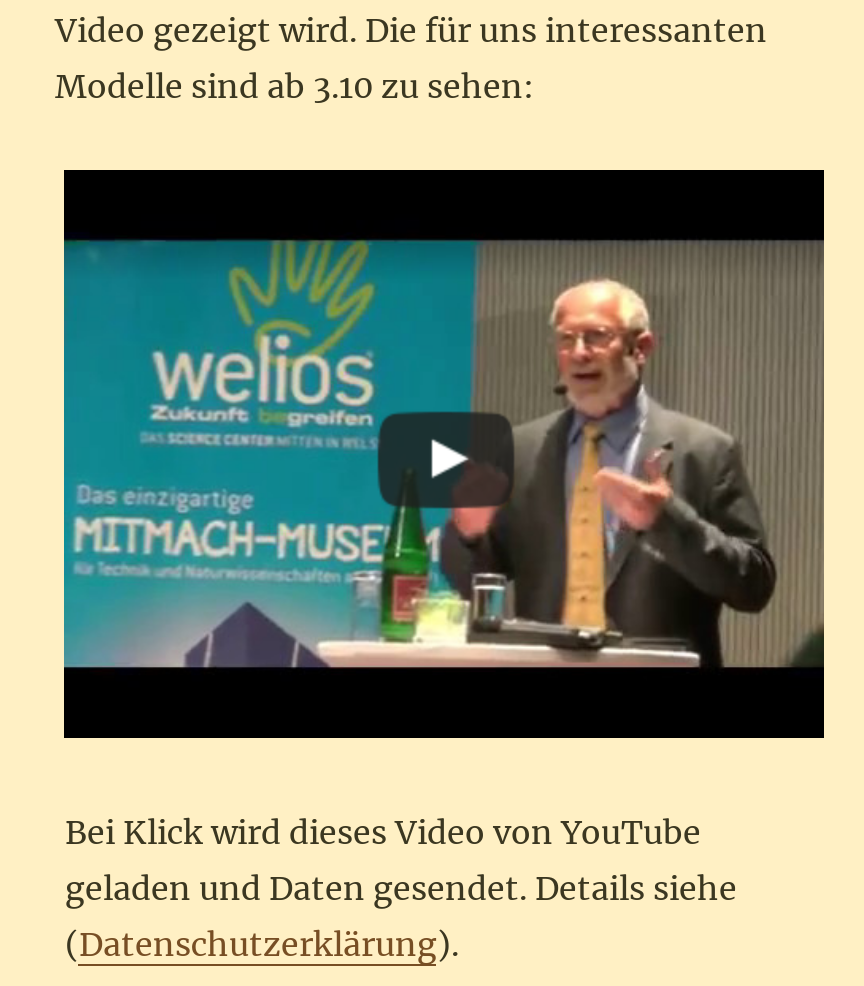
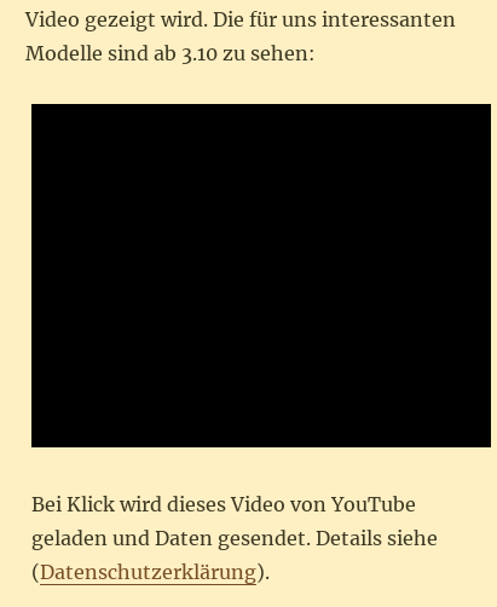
[62,238,826,670] [image] -> none

